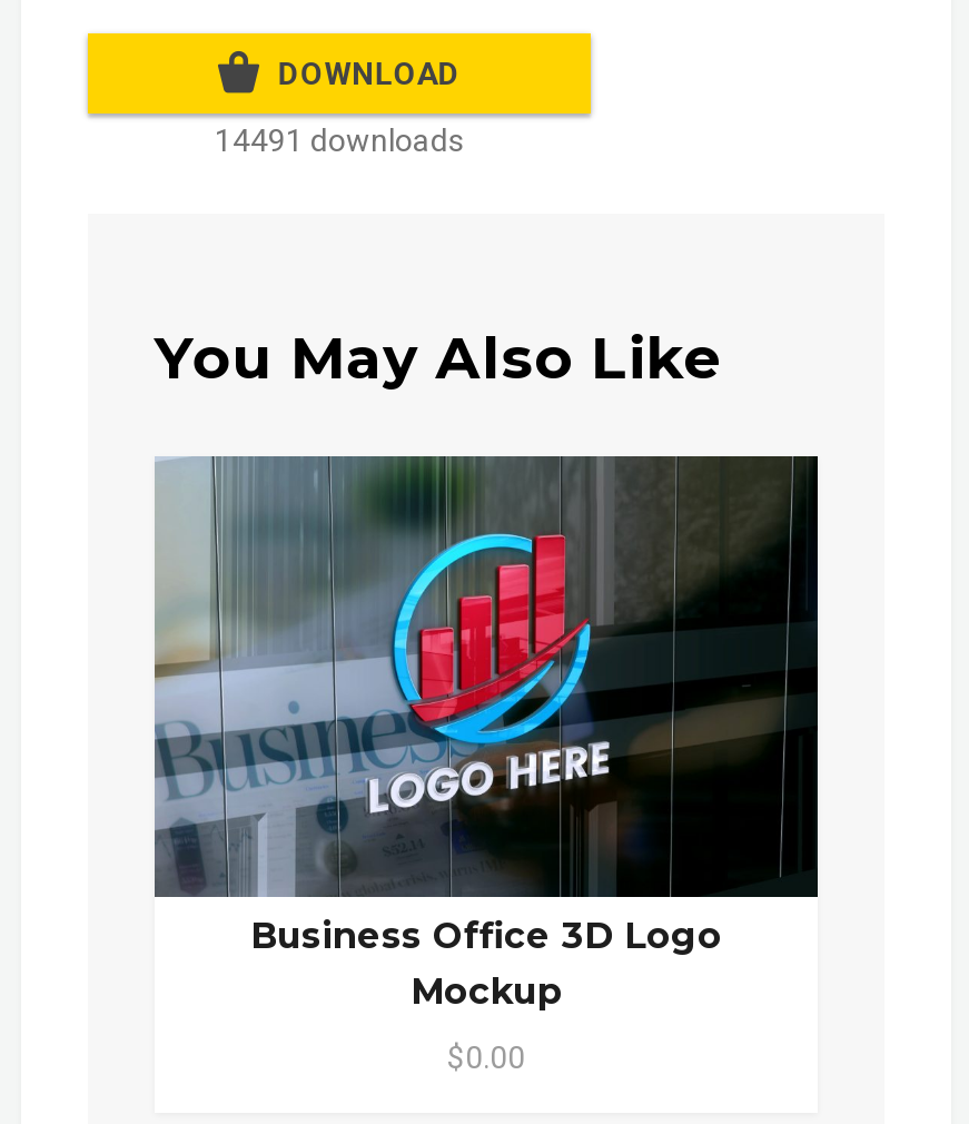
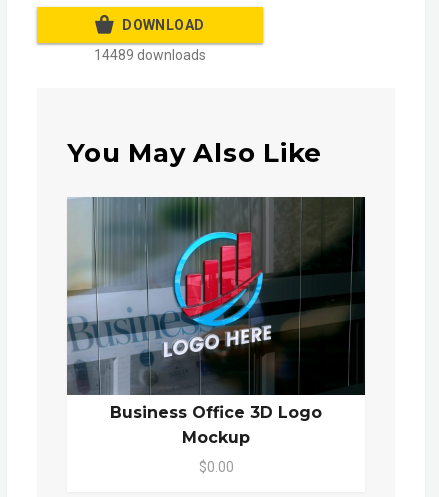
[215,123,464,159] 14491 downloads -> [94,47,206,63] 14489 downloads

